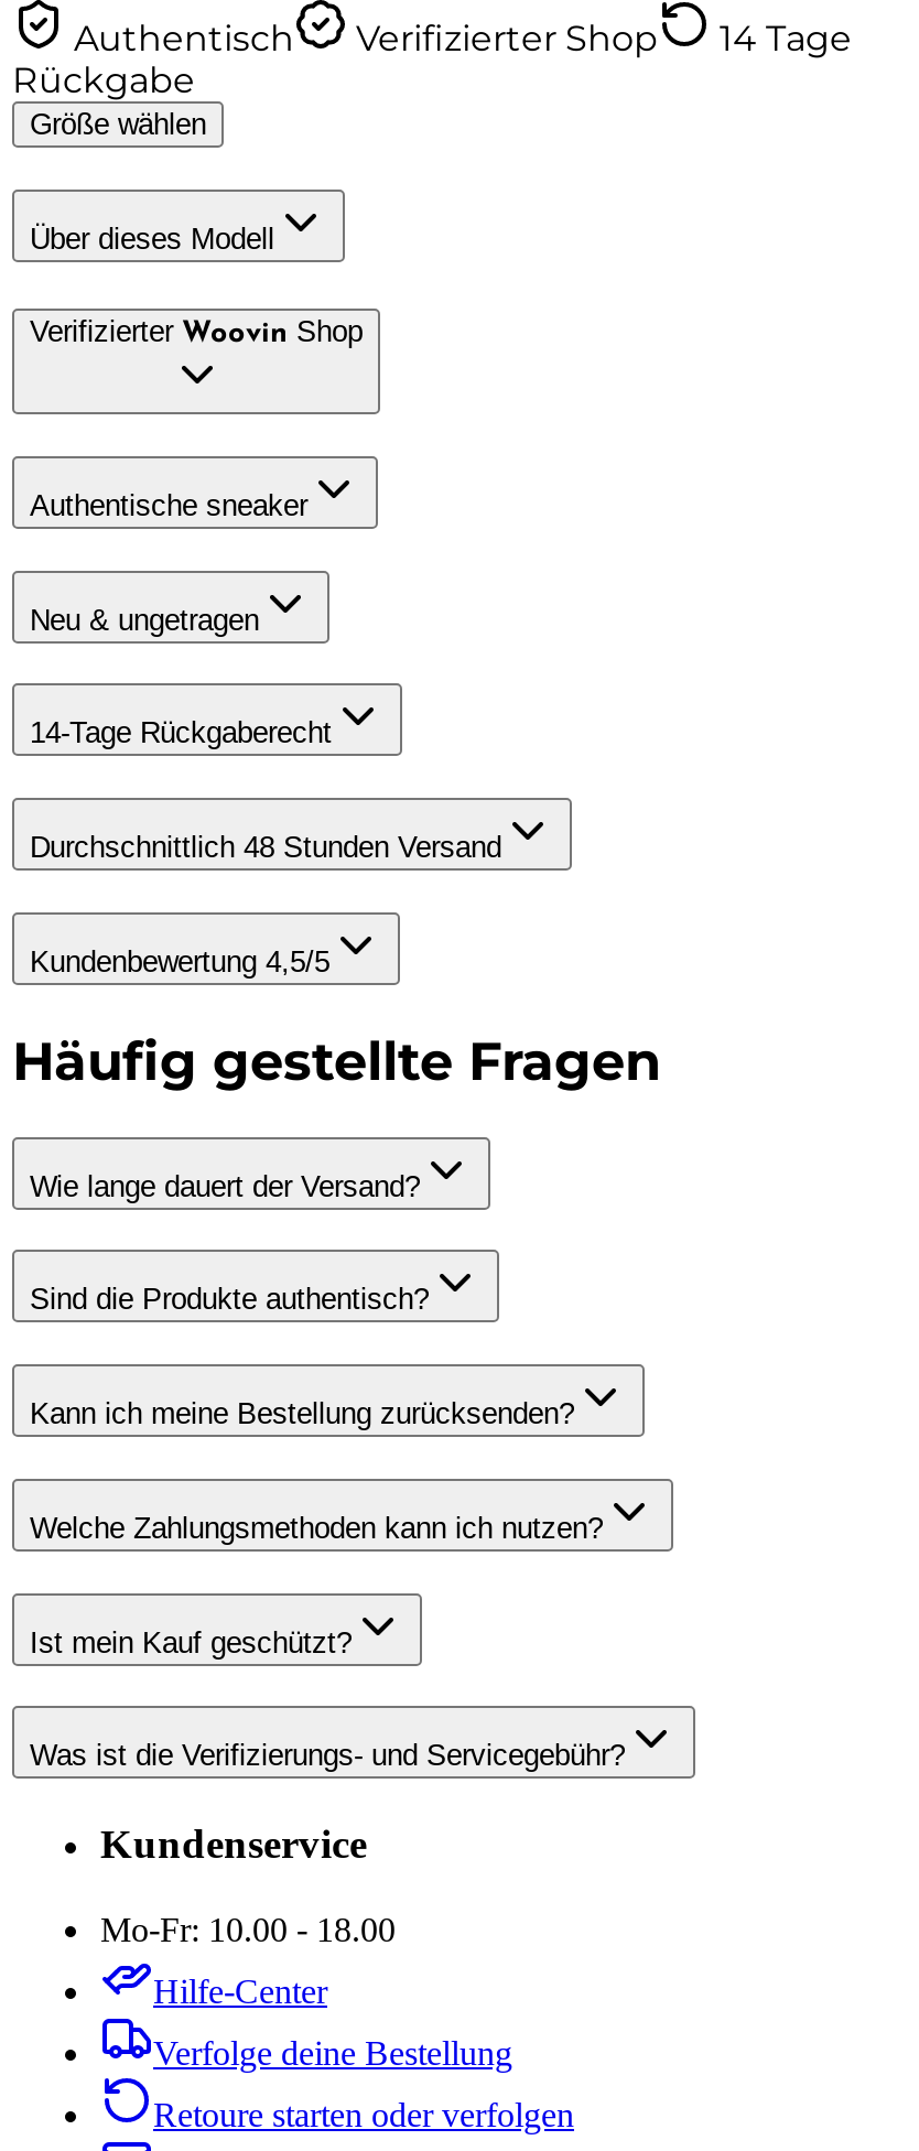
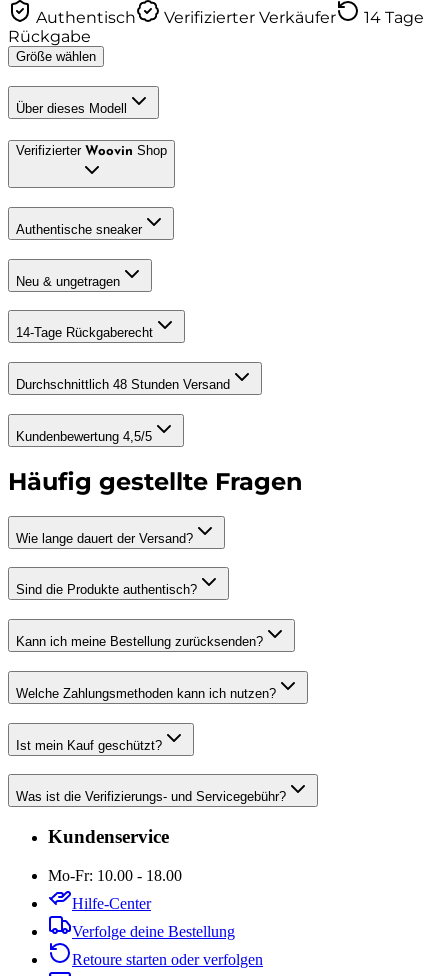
[356,17,658,59] Verifizierter Shop -> [164,8,336,27] Verifizierter Verkäufer

